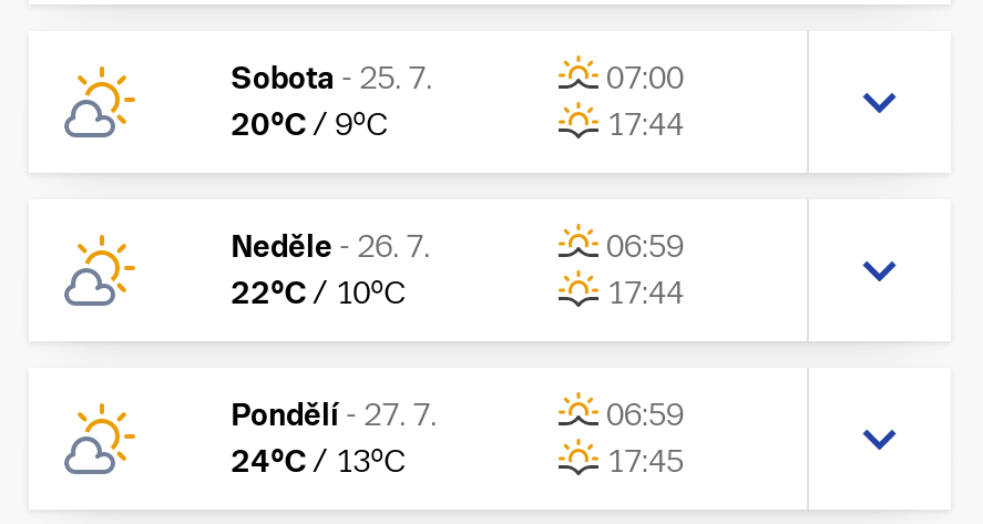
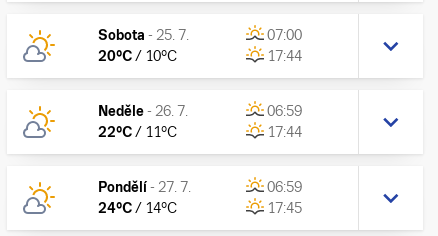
[231,106,388,142] 20°C / 9°C -> [98,48,177,64] 20°C / 10°C
[231,275,406,310] 22°C / 10°C -> [98,124,177,140] 22°C / 11°C
[231,443,406,479] 24°C / 13°C -> [98,200,177,216] 24°C / 14°C

